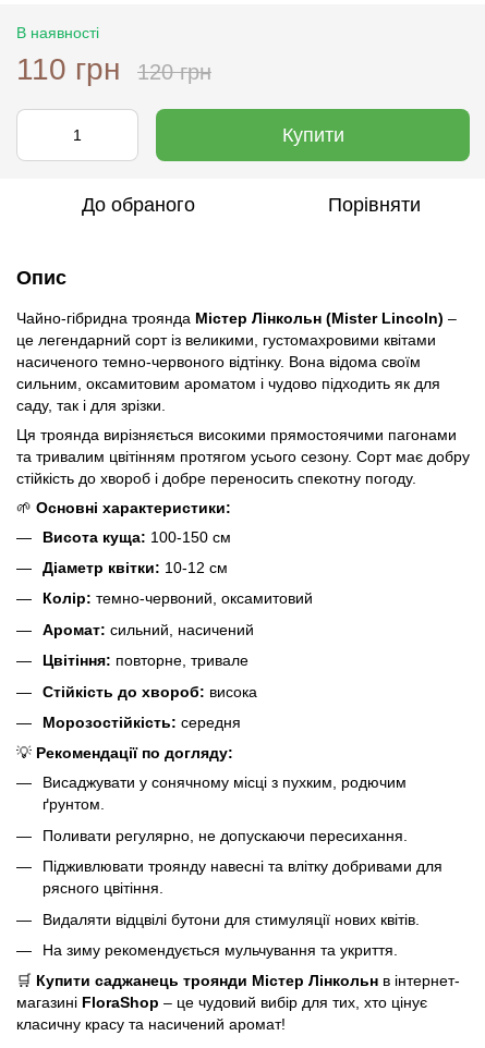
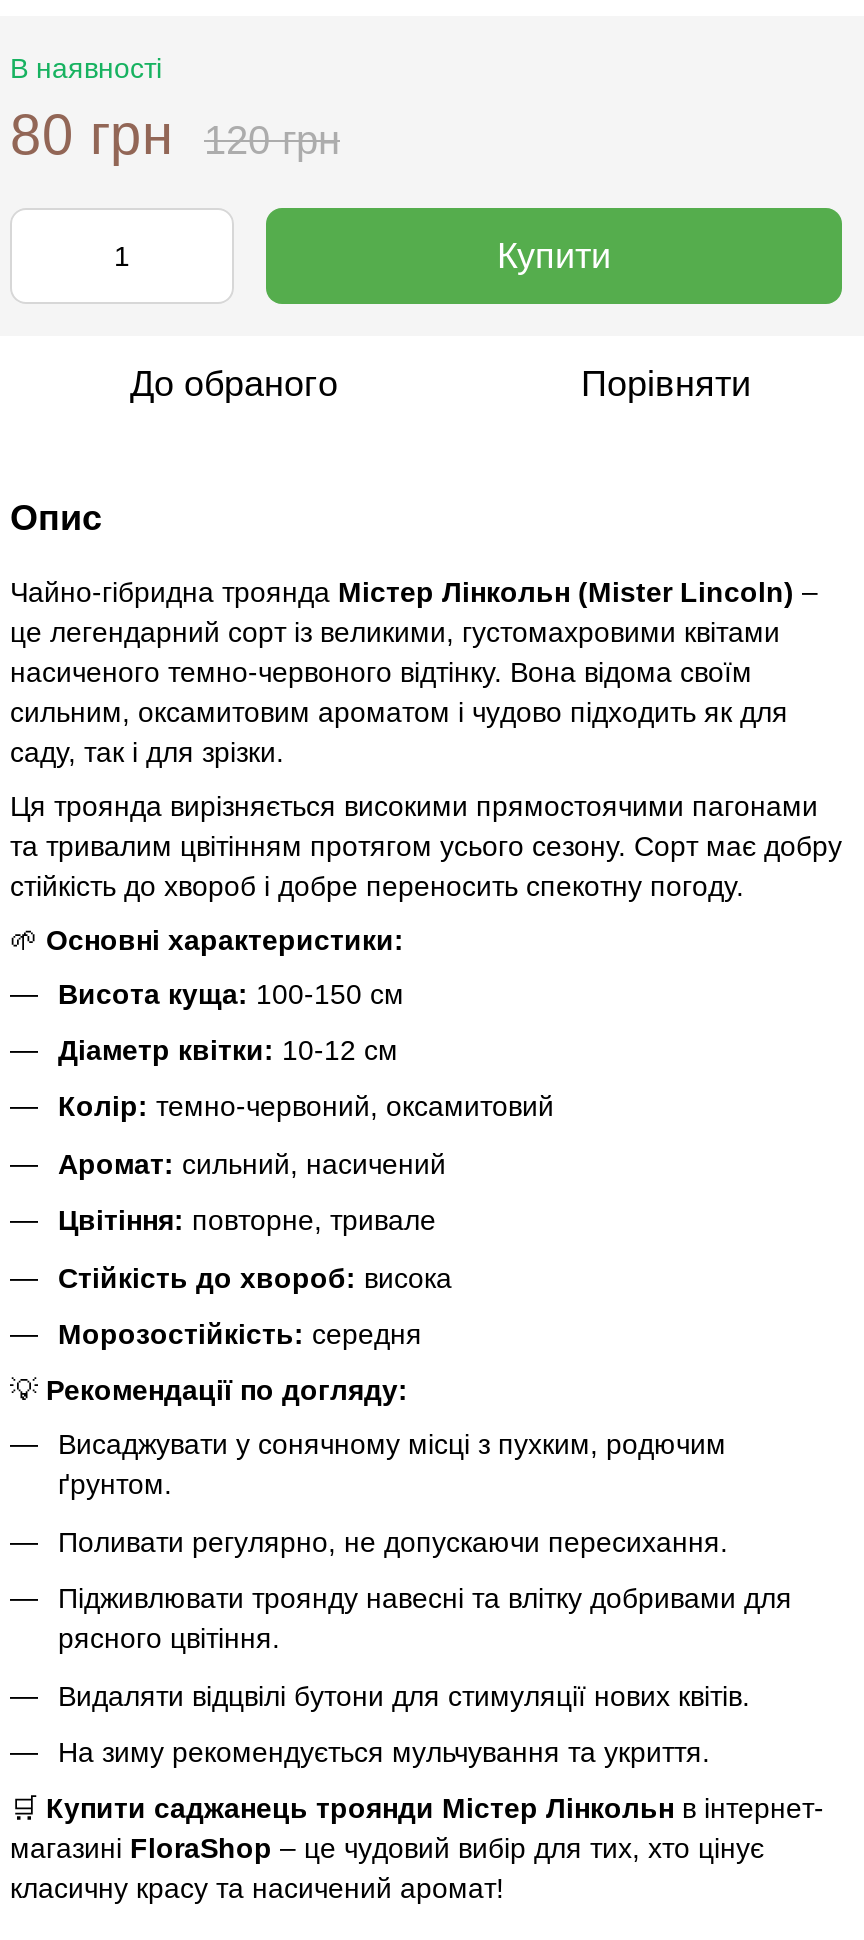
[16,52,120,86] 110 грн -> [10,103,172,165] 80 грн

